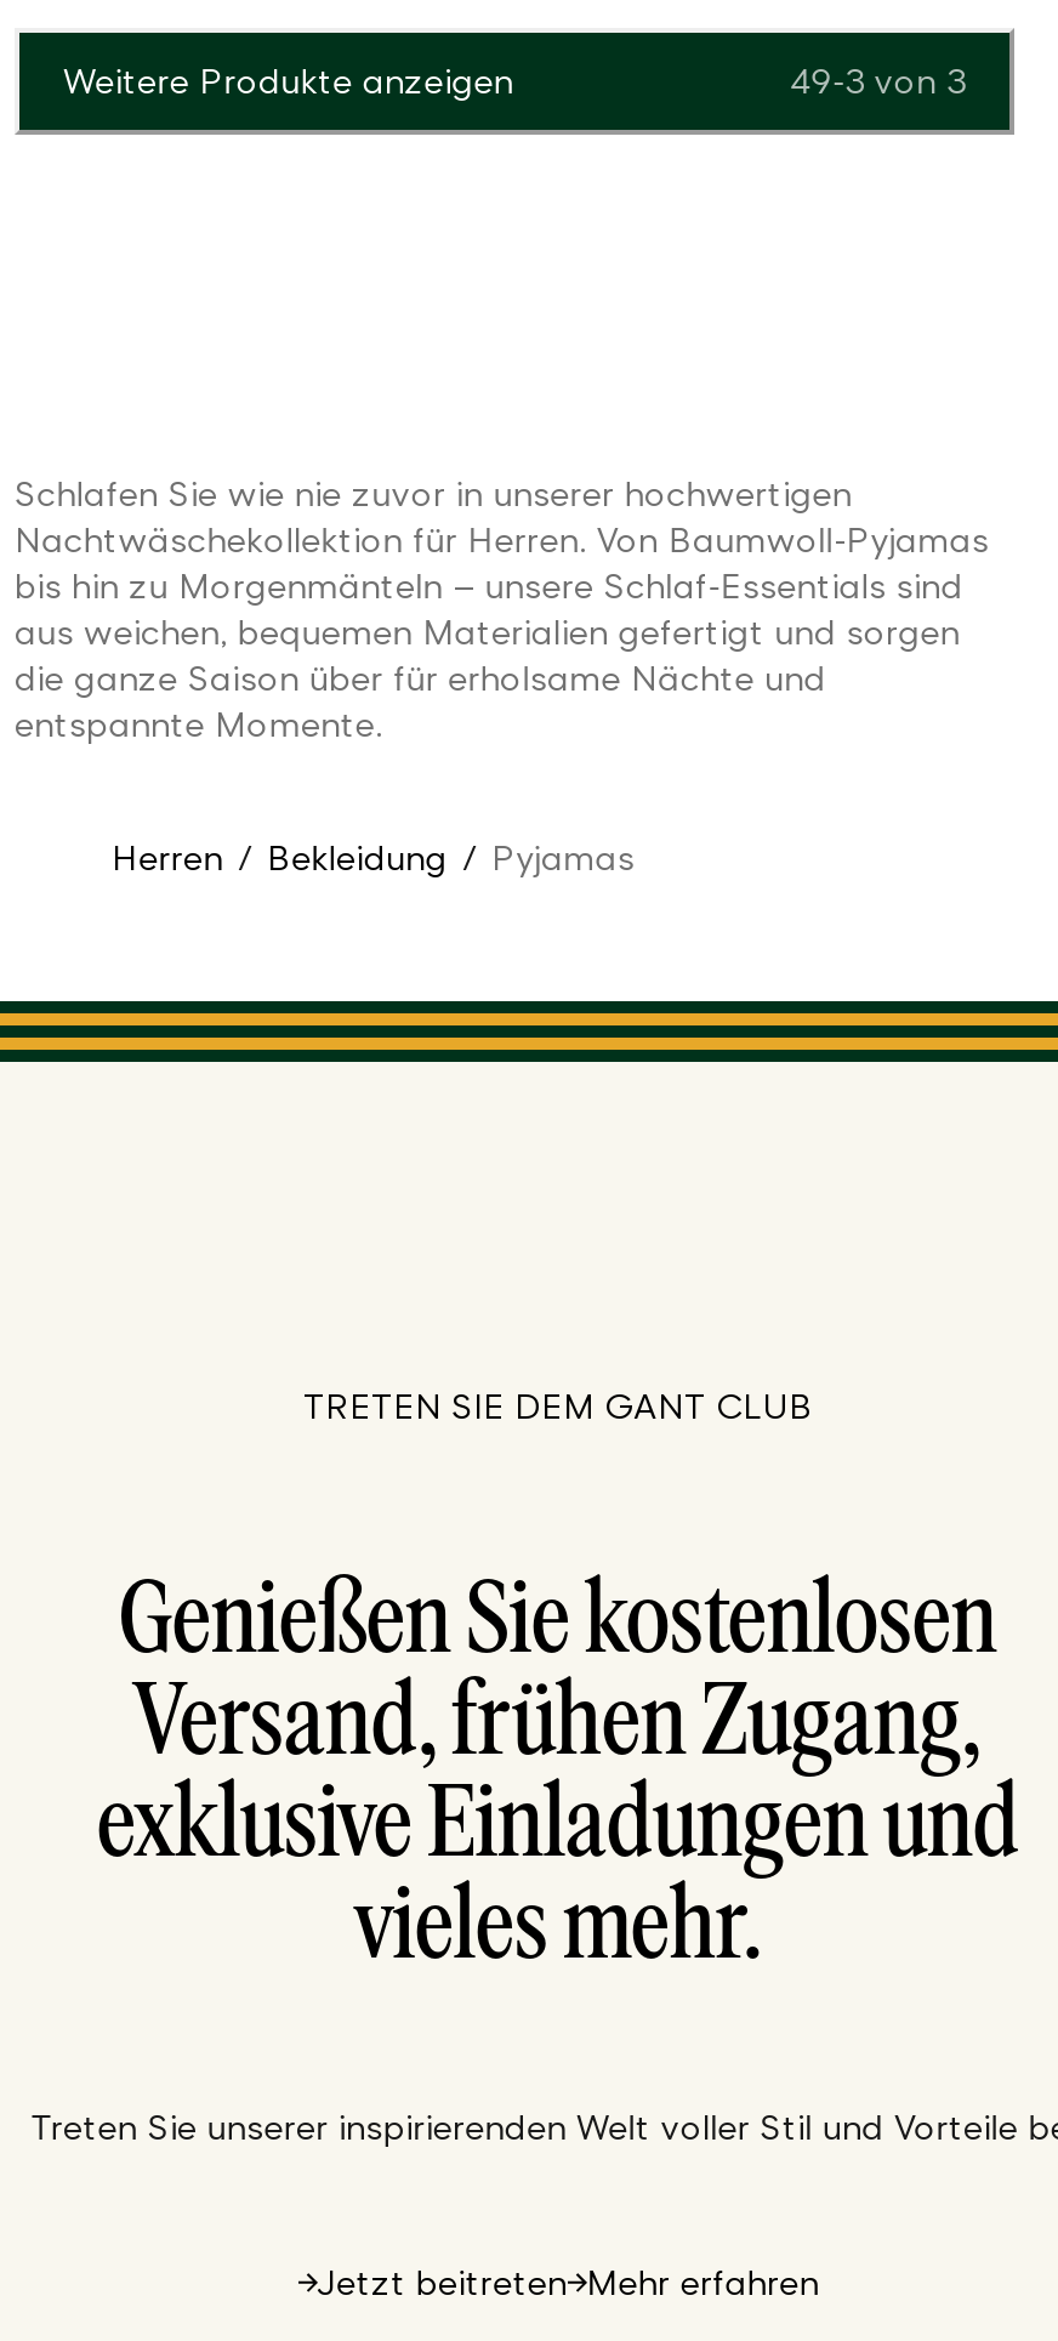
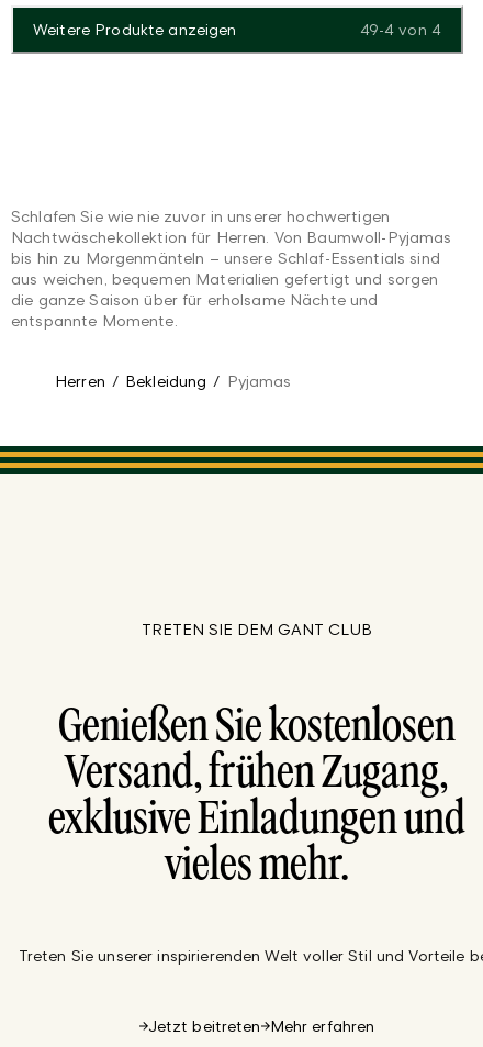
[790,60,966,102] 49-3 von 3 -> [360,20,441,39] 49-4 von 4

